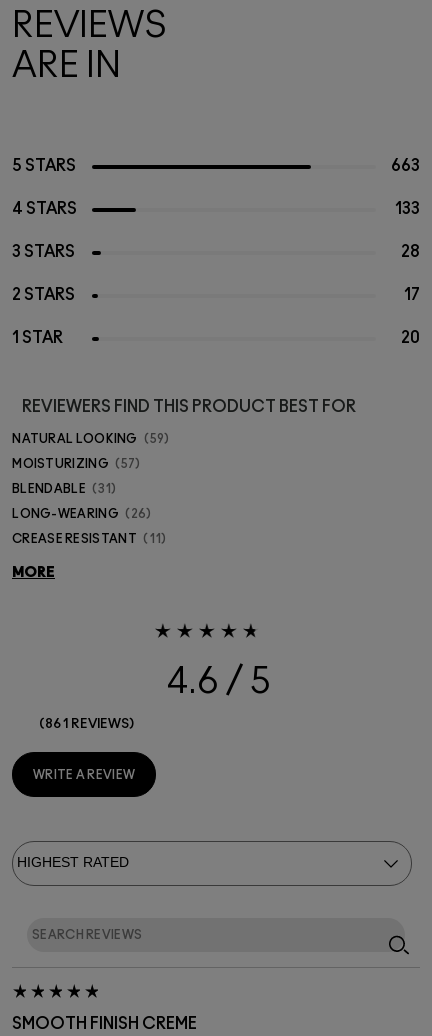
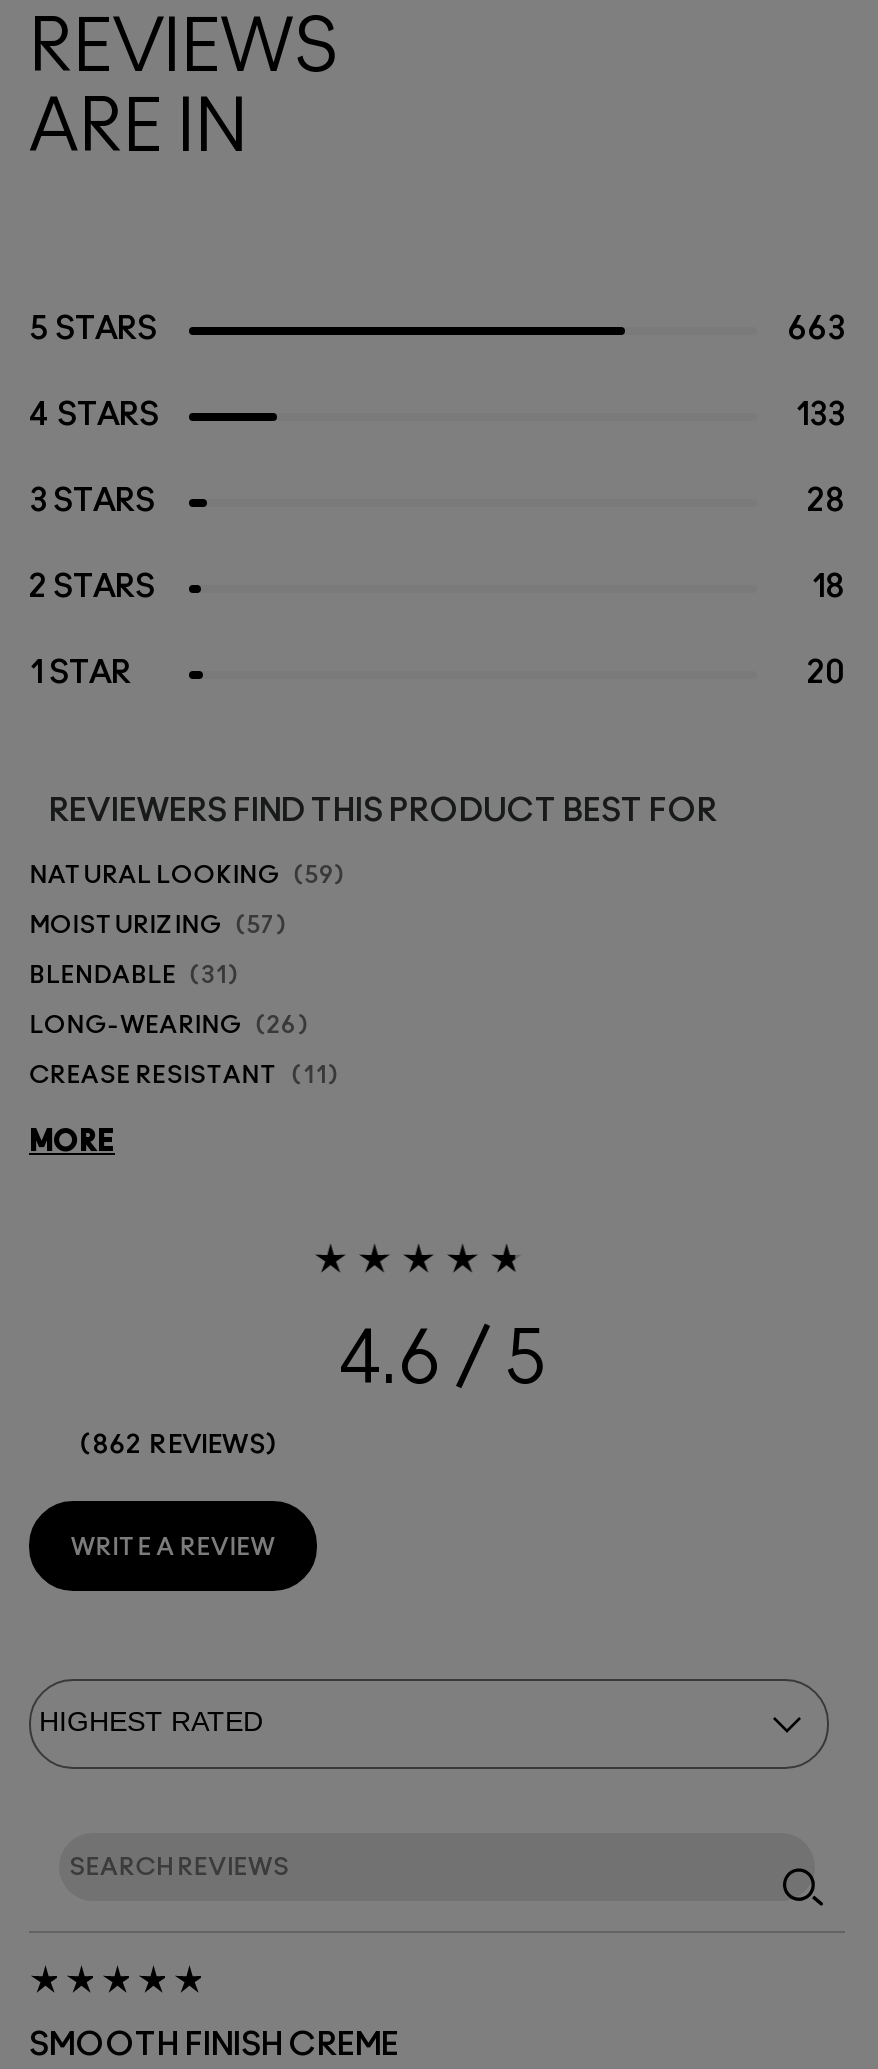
[404,286,420,302] 17 -> [811,570,845,602] 18
[45,718,129,731] 861 REVIEWS -> [93,1434,265,1460] 862 REVIEWS

